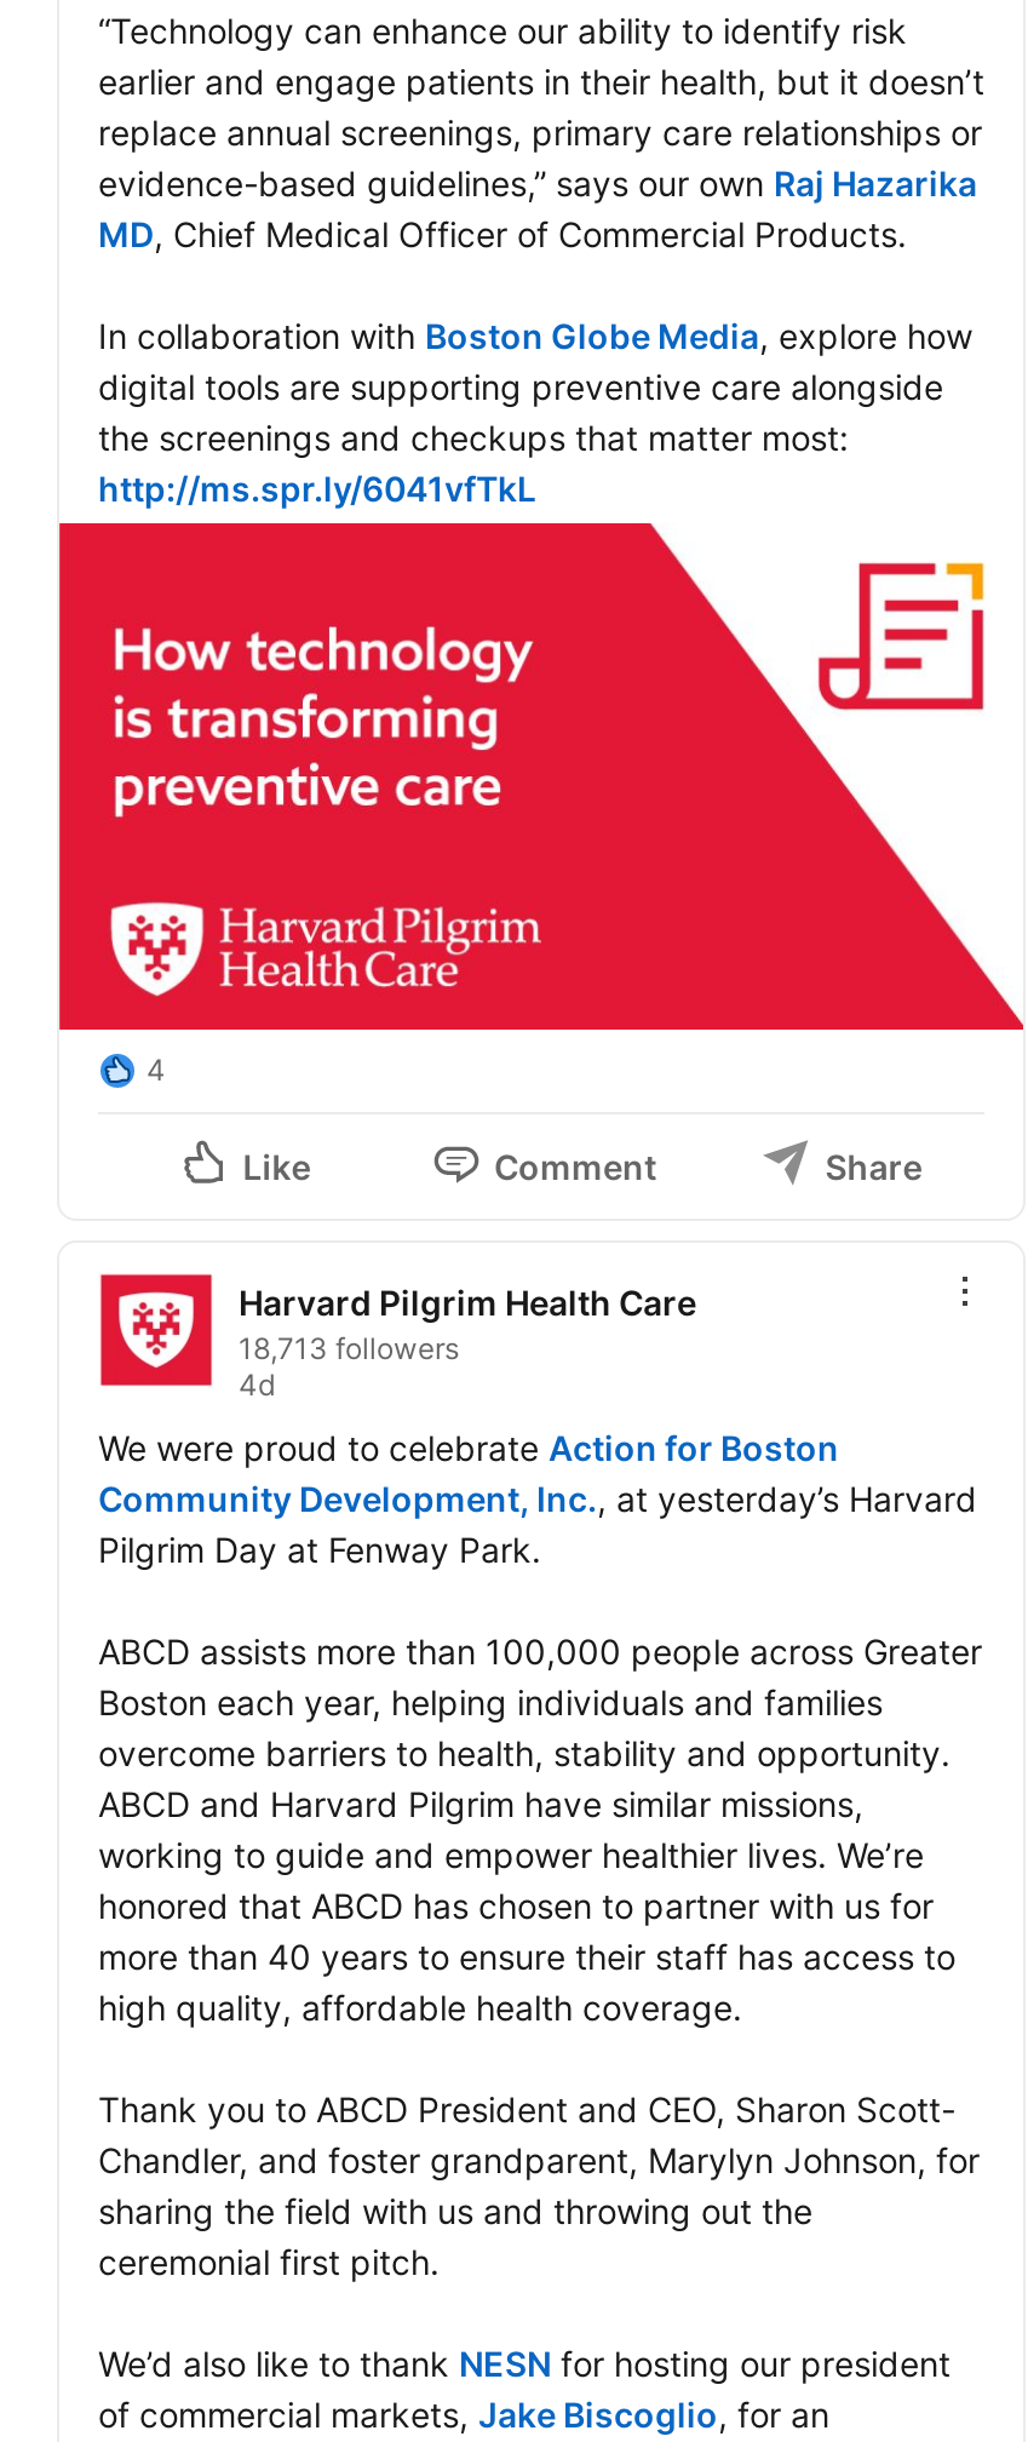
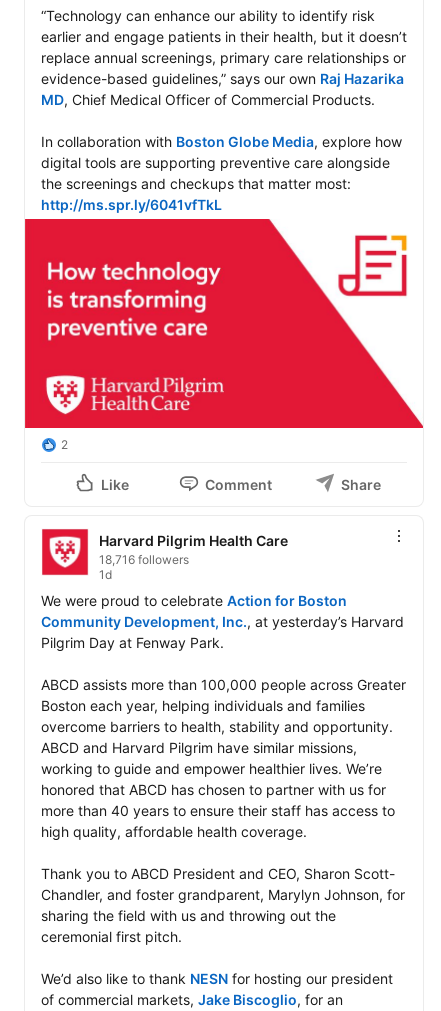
[147,1052,166,1088] 4 -> [61,437,68,452] 2
[239,1331,459,1403] 18,713 followers | 4d -> [99,552,189,582] 18,716 followers | 1d

